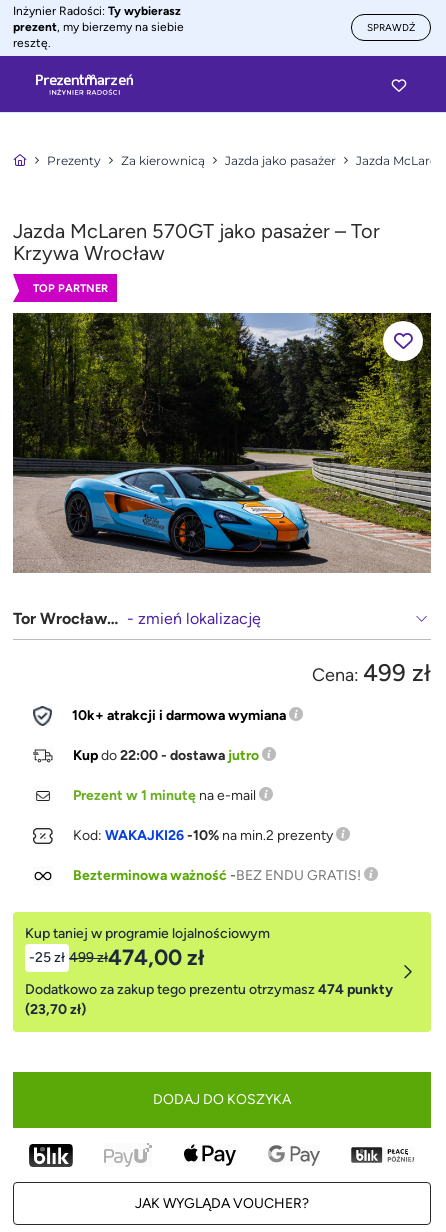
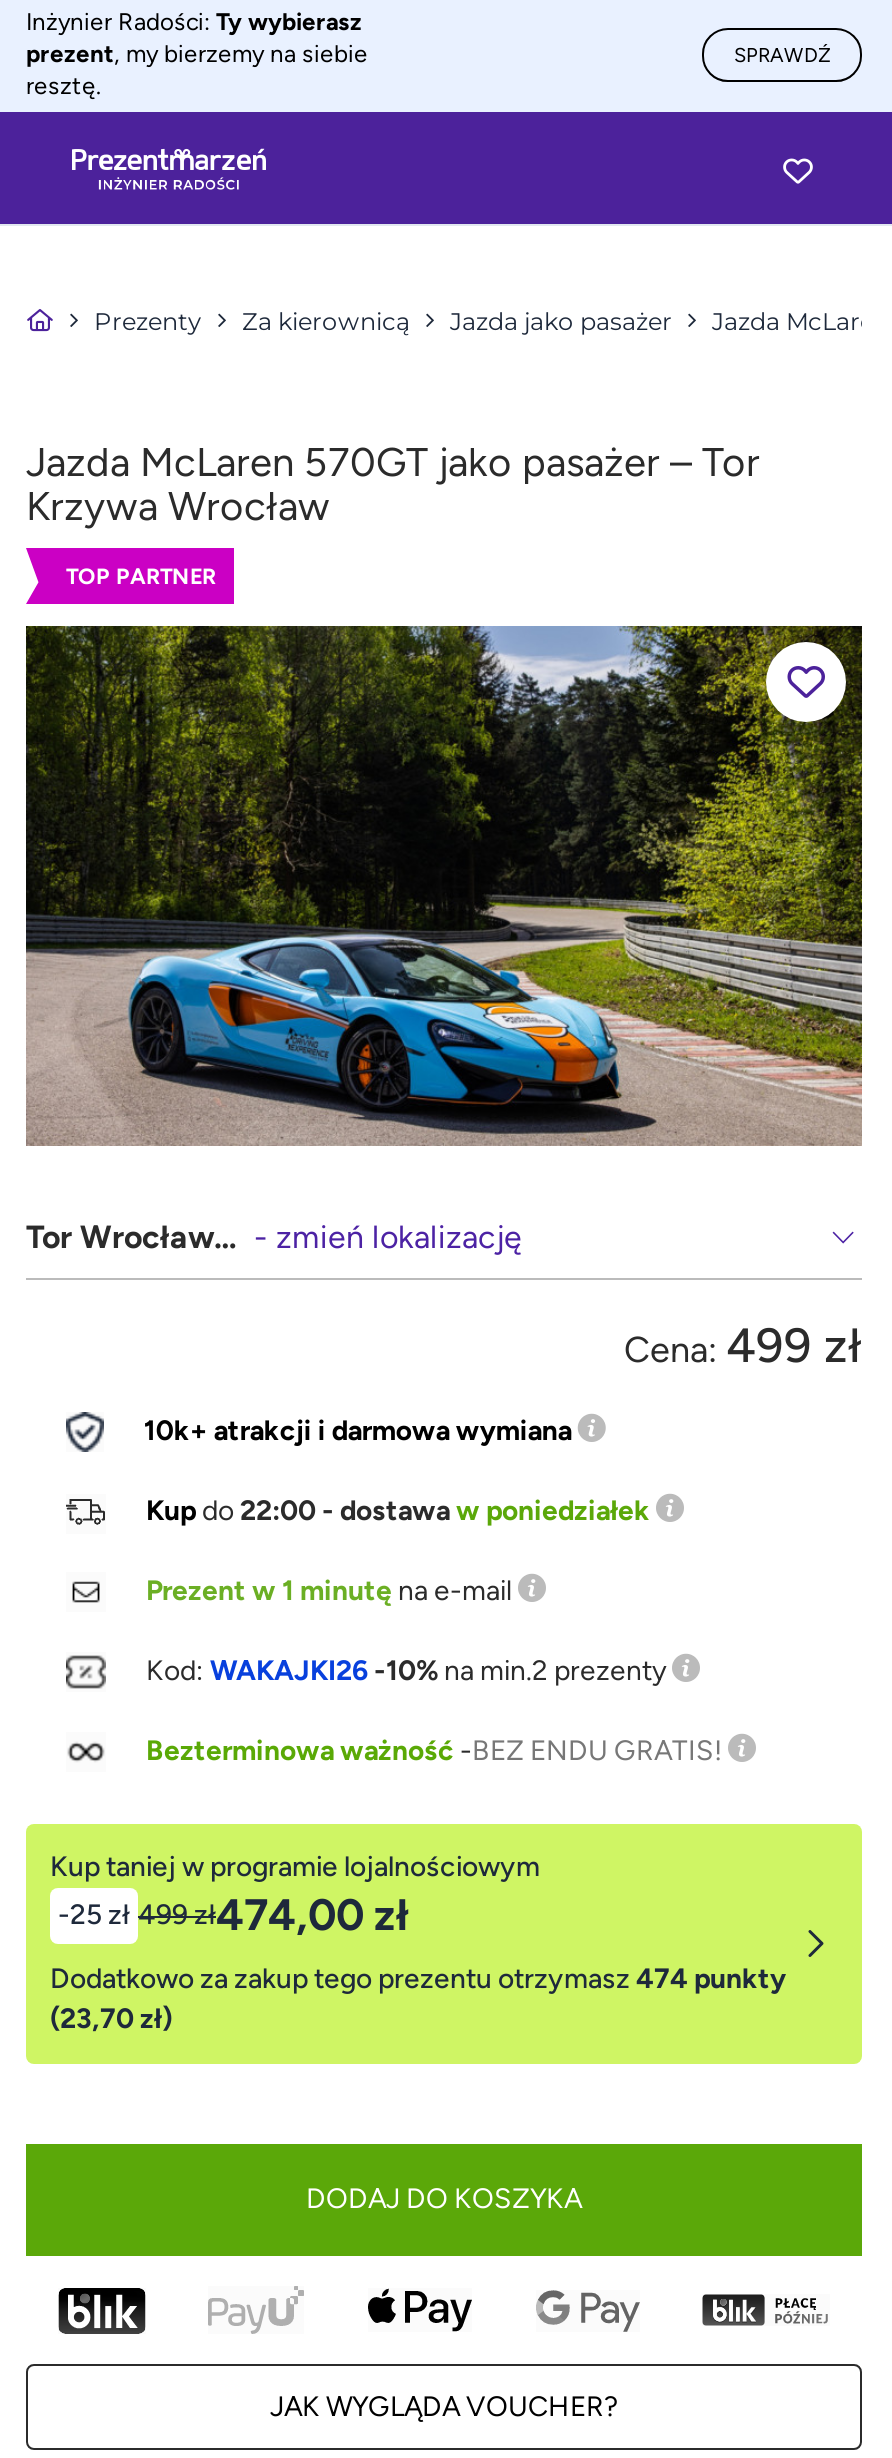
[73,747,259,764] Kup do 22:00 - dostawa jutro -> [146,1495,650,1529] Kup do 22:00 - dostawa w poniedziałek

